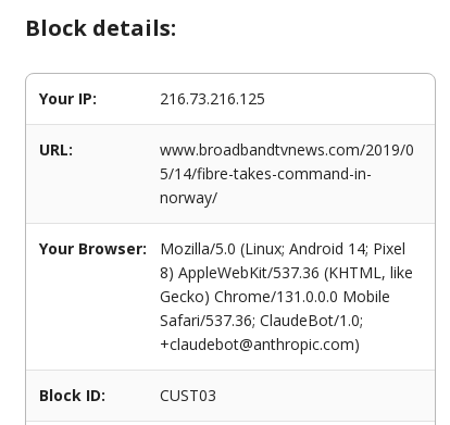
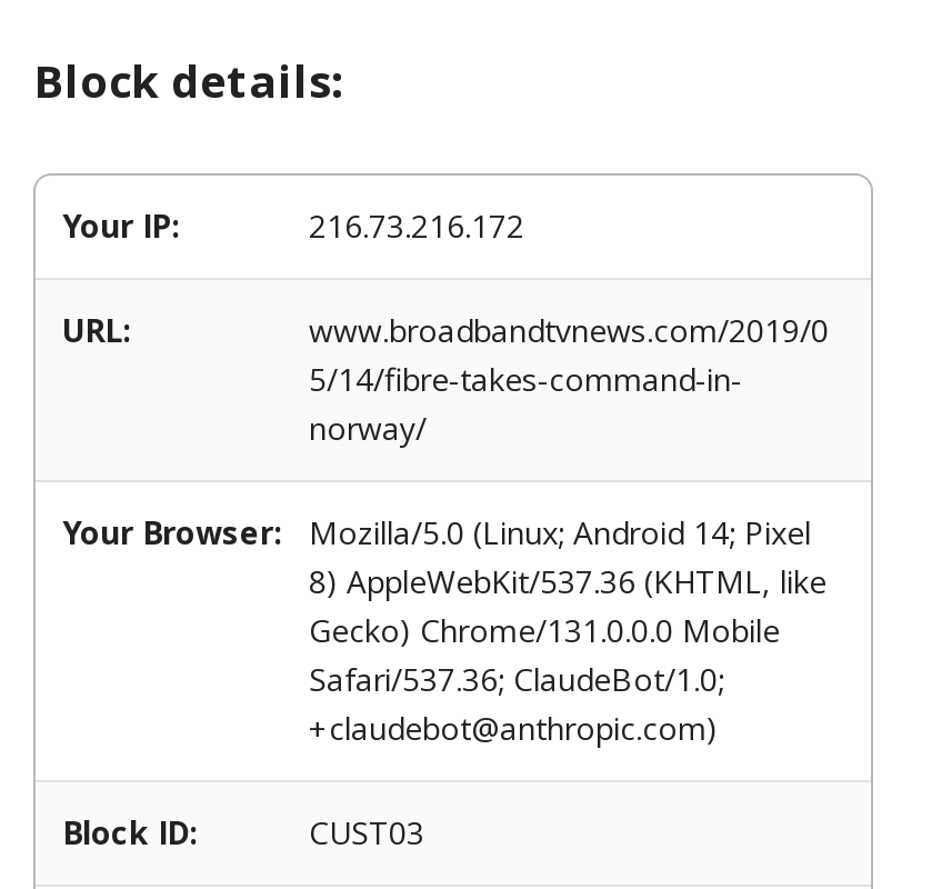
[160,88,265,109] 216.73.216.125 -> [309,204,524,247] 216.73.216.172

